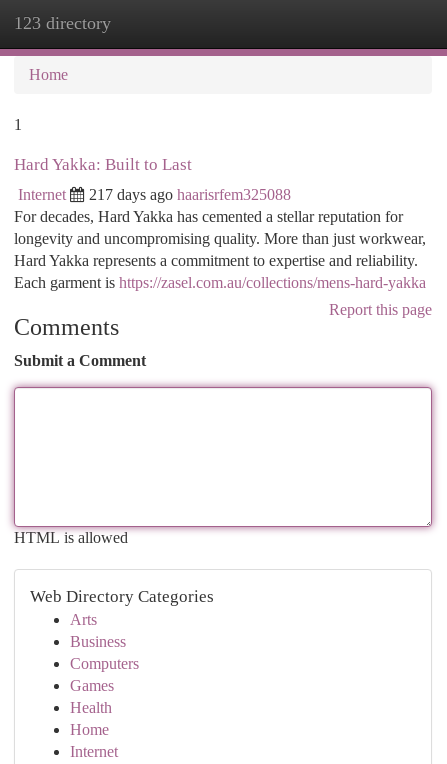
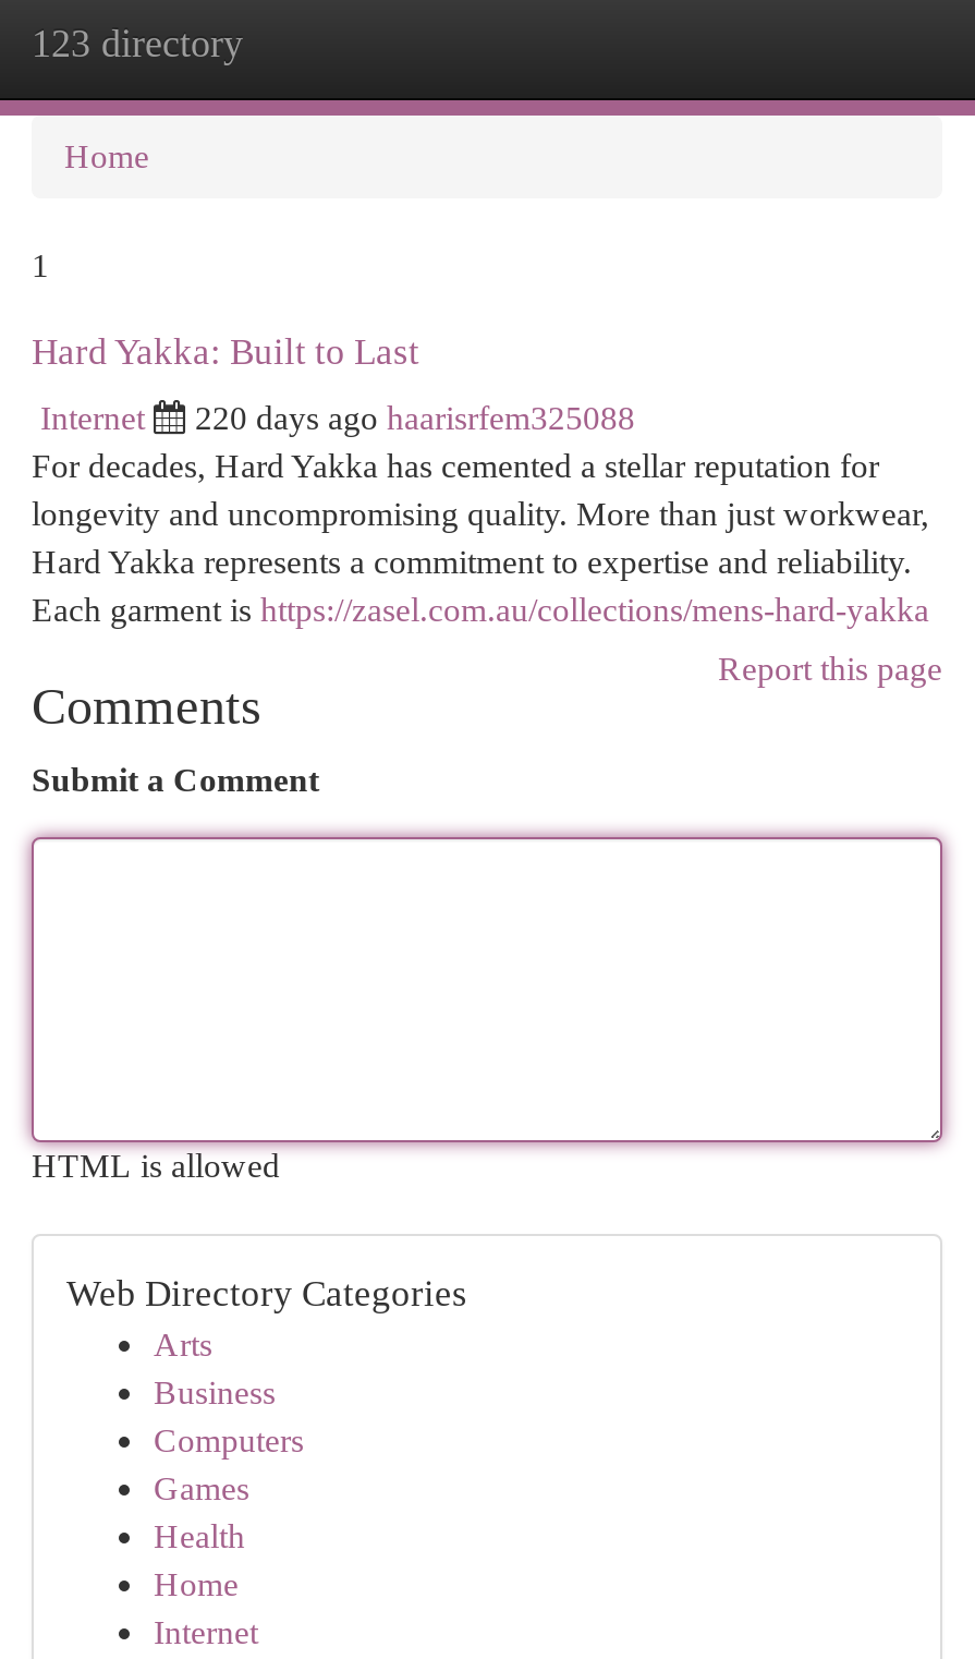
[89,186,291,203] 217 days ago haarisrfem325088 -> [195,399,635,436] 220 days ago haarisrfem325088

